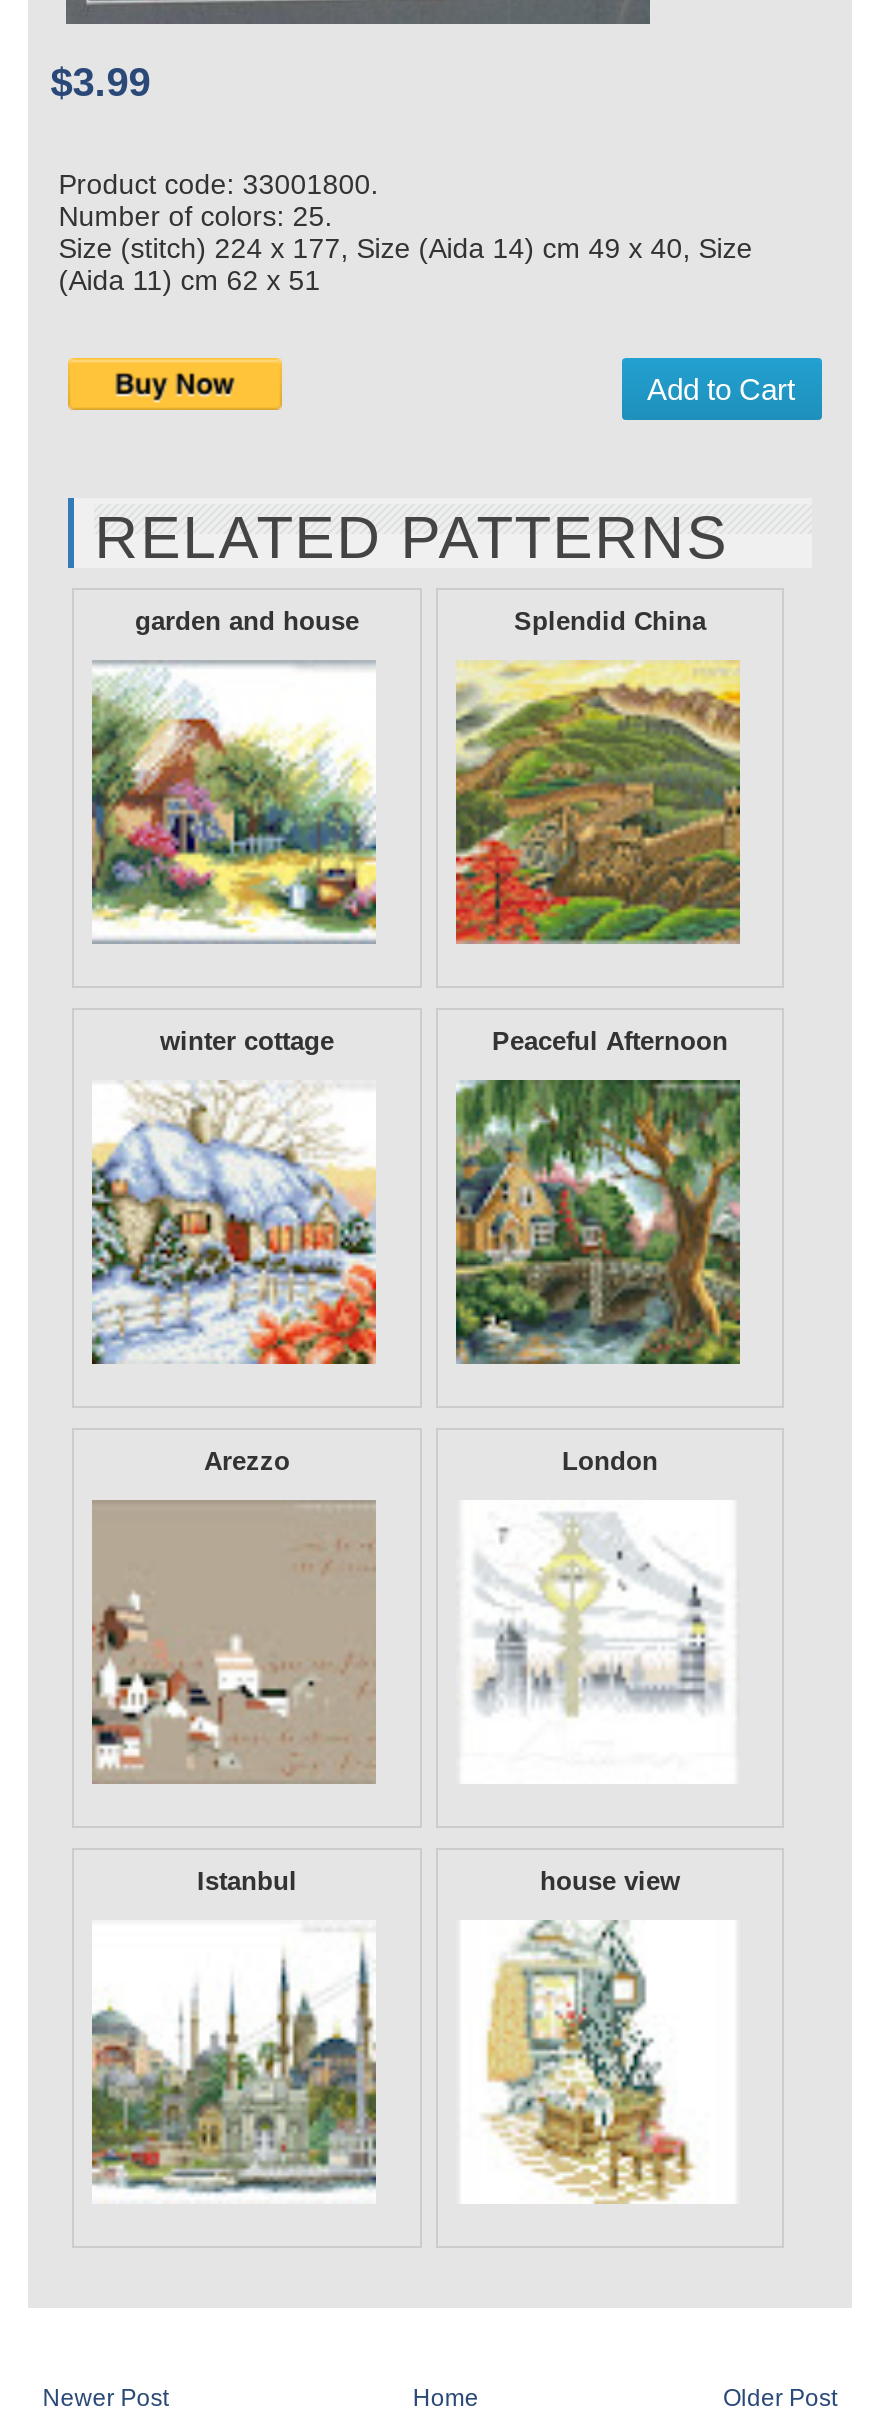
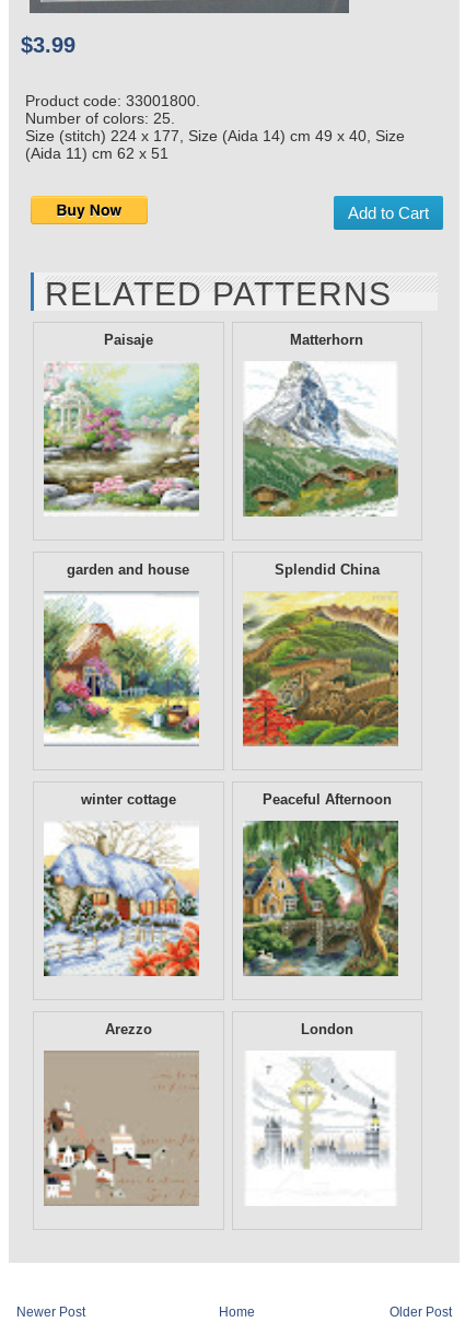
none -> [43,363,200,512] [image]
none -> [104,332,364,348] Paisaje | Matterhorn
none -> [242,361,398,518] [image]
moved [88,606,728,1476] -> [42,561,392,1037]: [image] | garden and house | Splendid China | winter cottage | Peaceful Afternoon | Arezzo | London
moved [460,1502,736,1730] -> [245,1052,396,1176]: [image]
[197,1866,680,1896] Istanbul | house view -> none
[90,1928,378,2196] [image] -> none
[484,1918,696,2206] [image] -> none

